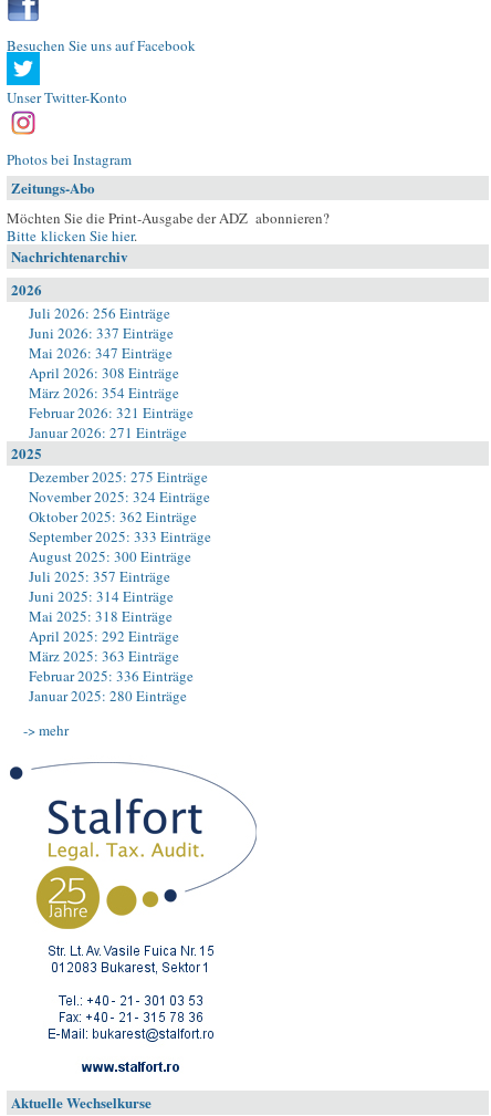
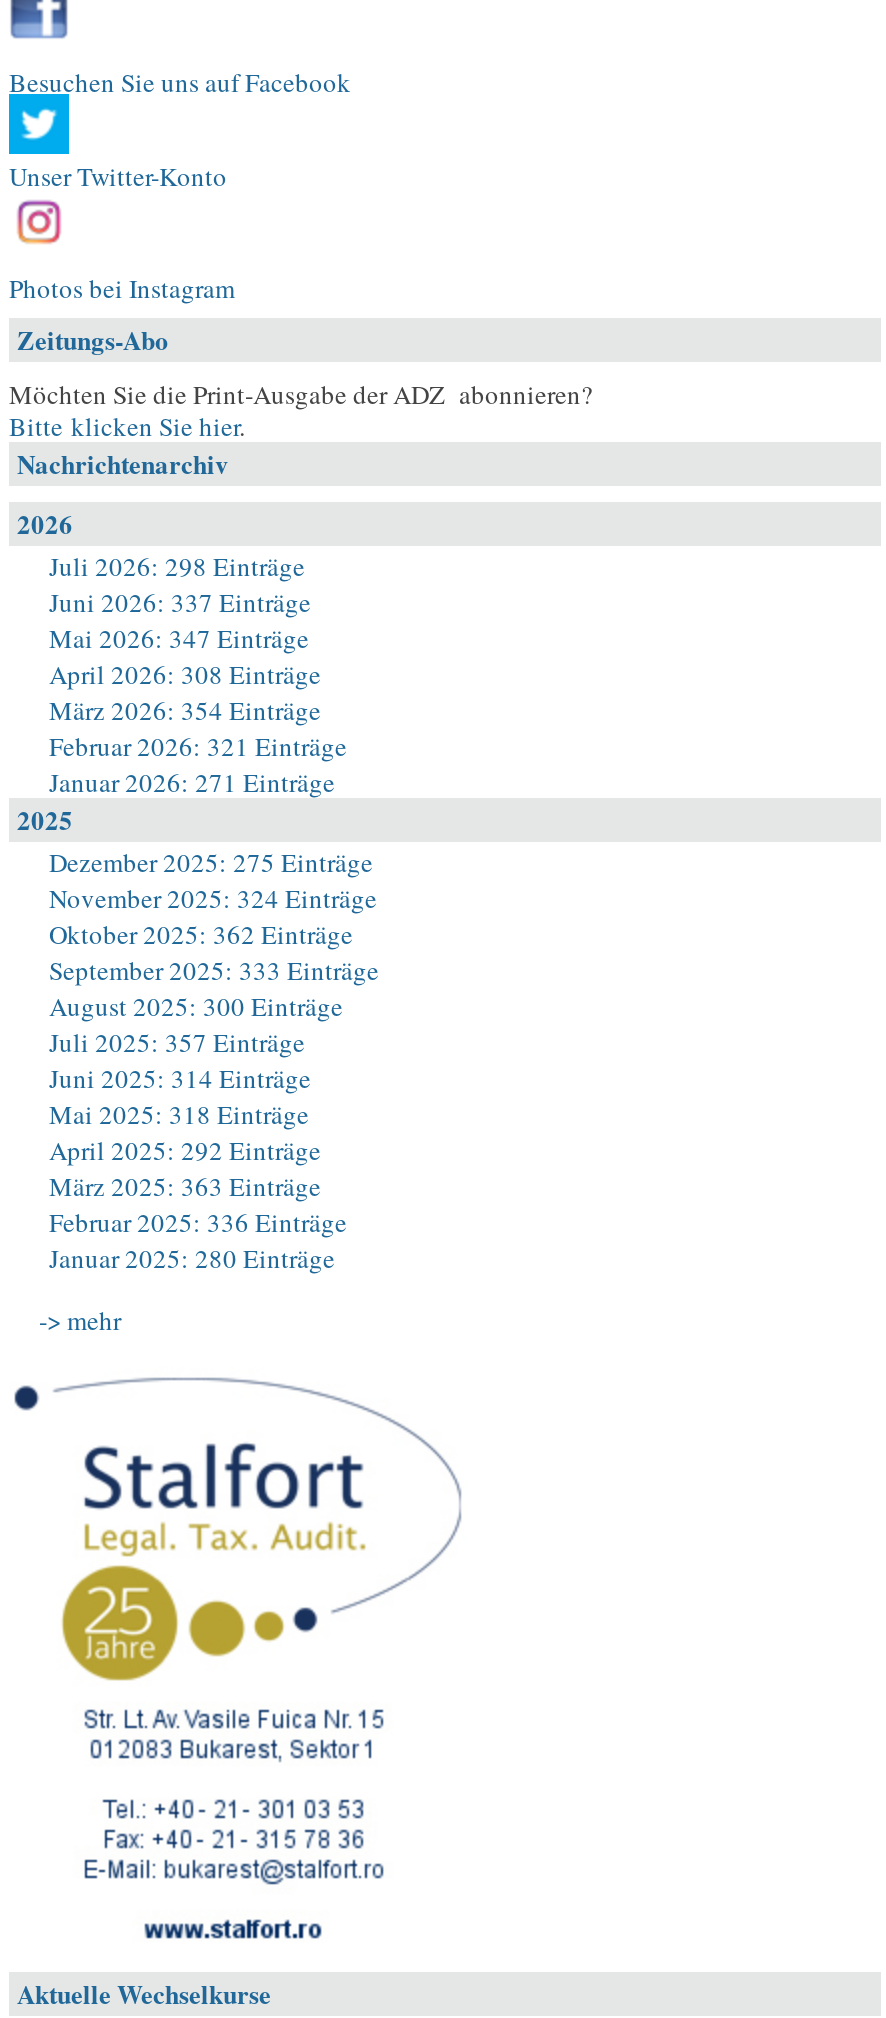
[29,303,170,323] Juli 2026: 256 Einträge -> [49,548,305,584] Juli 2026: 298 Einträge

